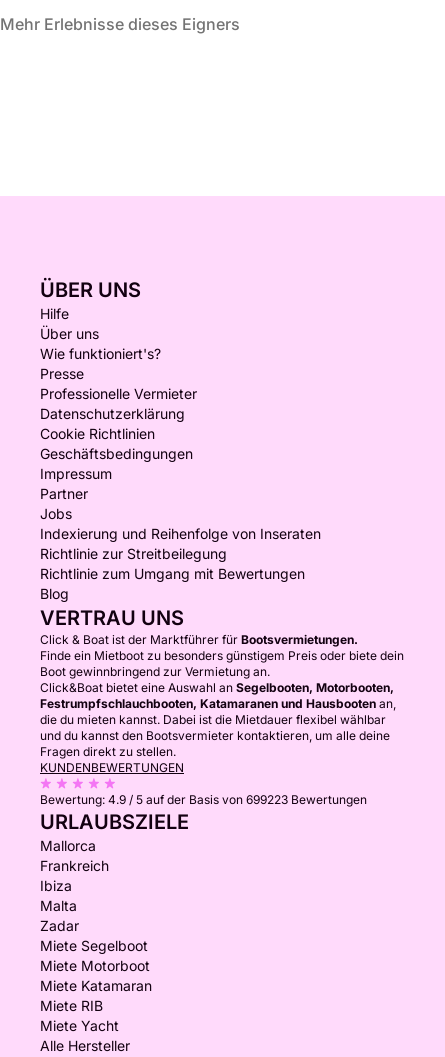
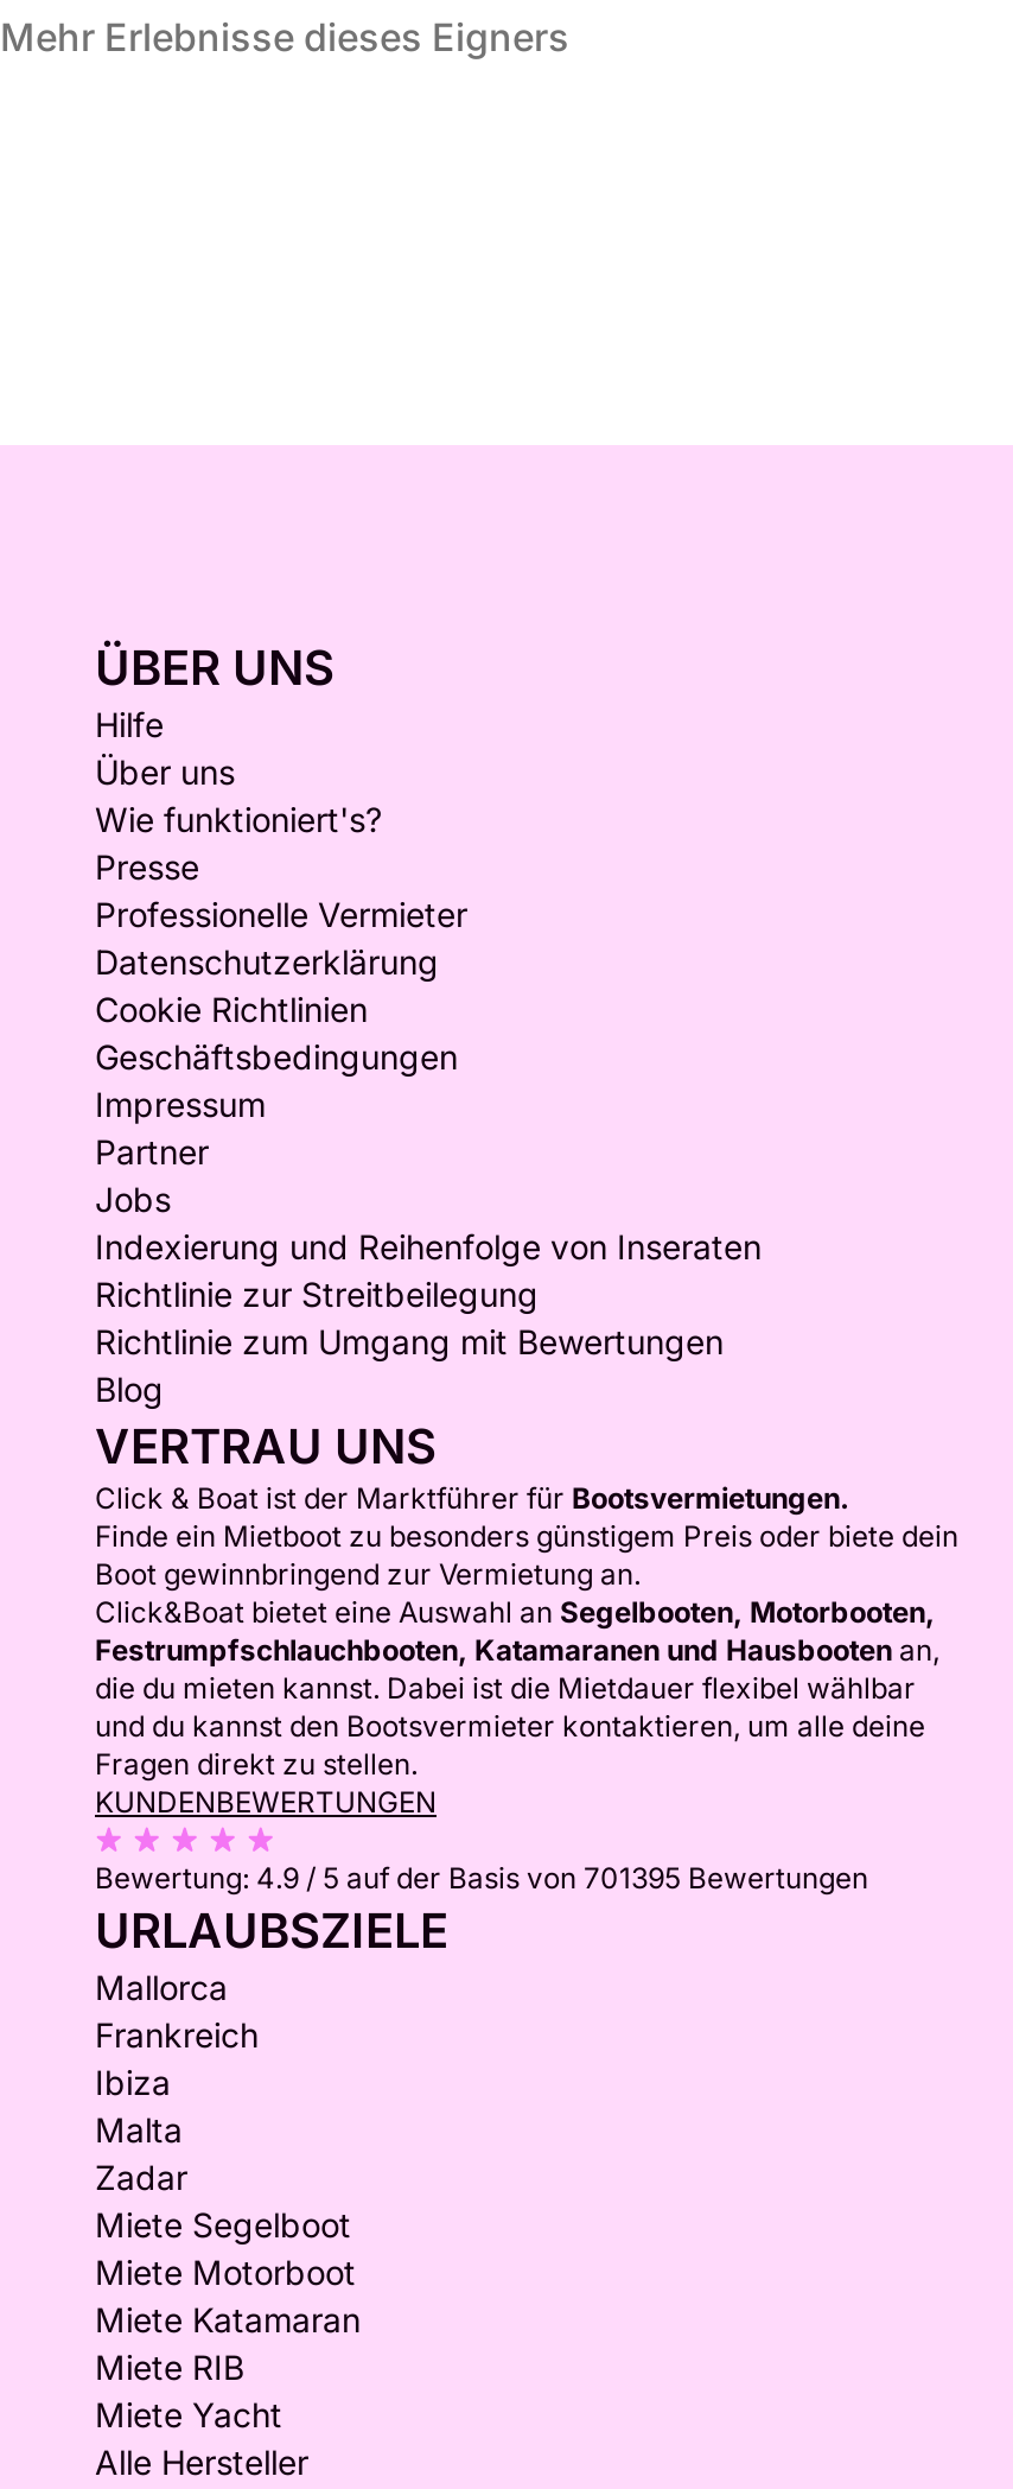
[40,792,367,807] Bewertung: 4.9 / 5 auf der Basis von 699223 Bewertungen -> [95,1860,868,1896] Bewertung: 4.9 / 5 auf der Basis von 701395 Bewertungen

